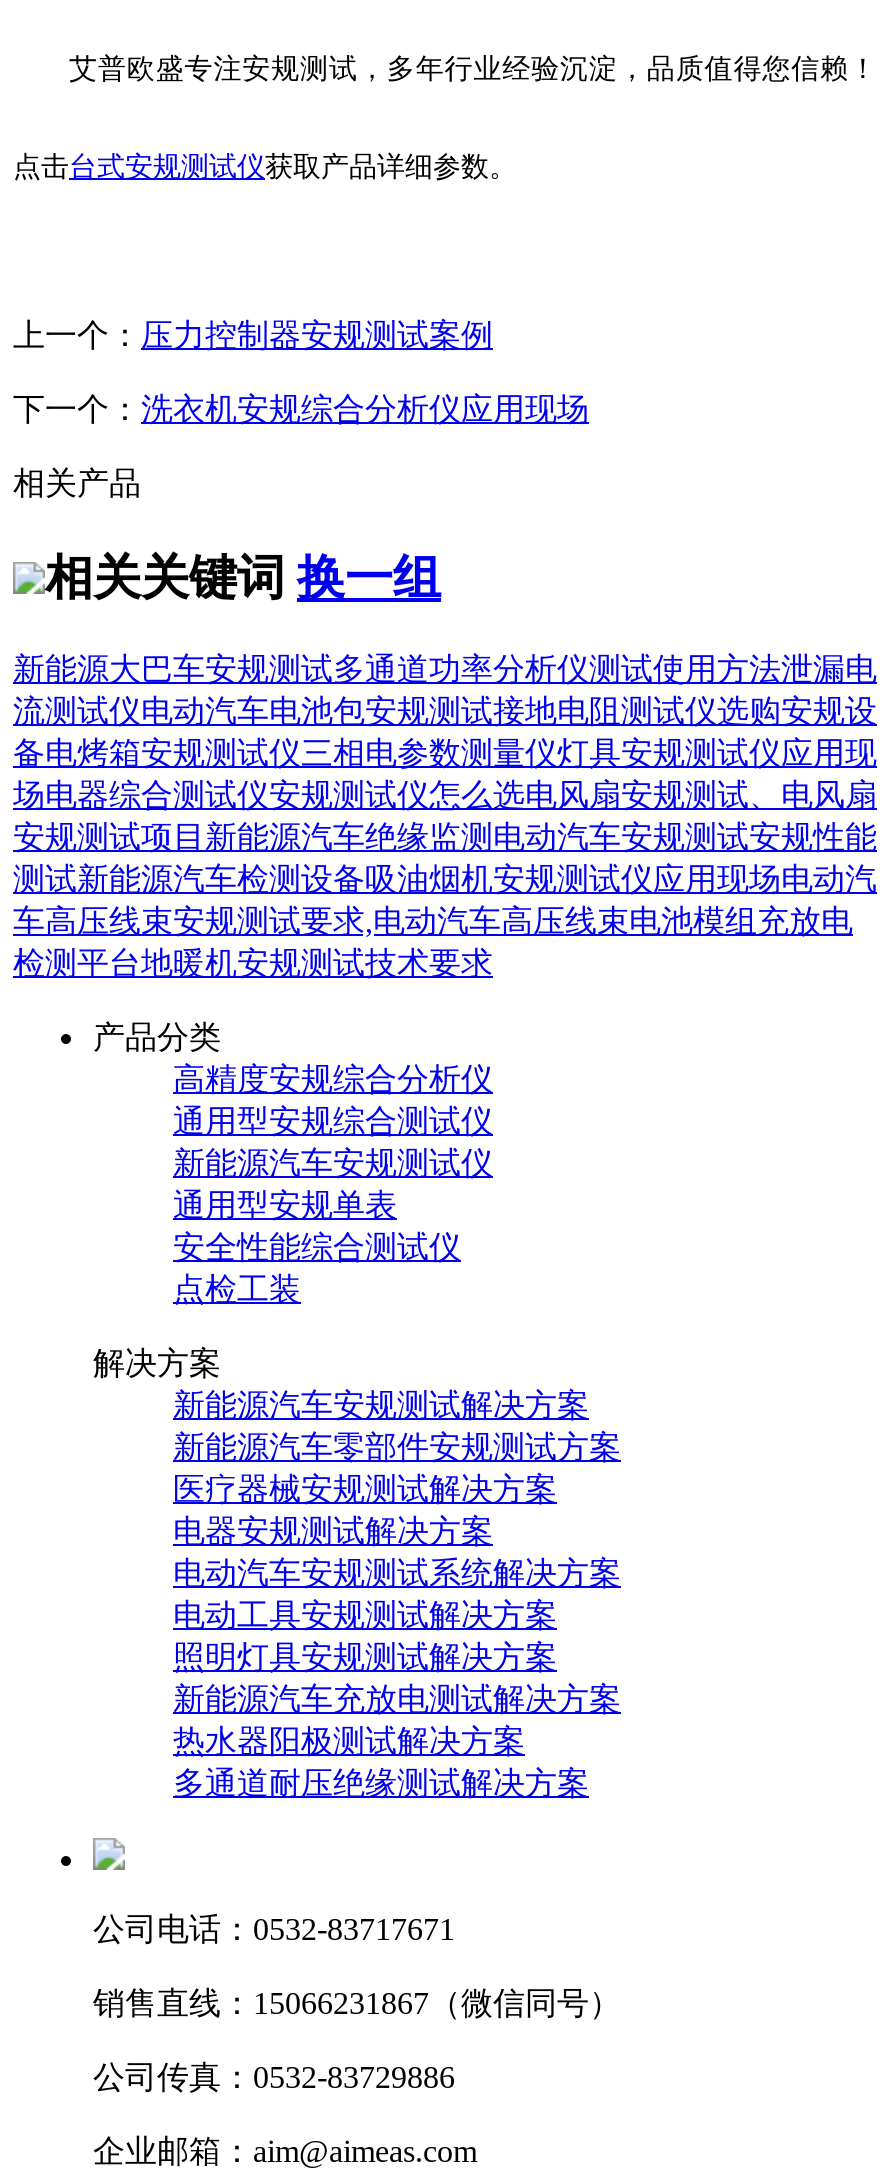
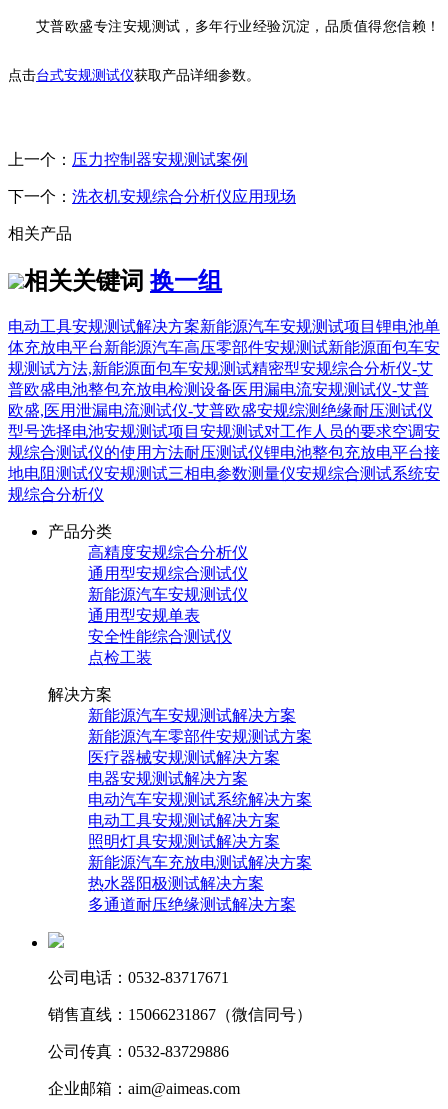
[13,651,877,979] 新能源大巴车安规测试多通道功率分析仪测试使用方法泄漏电 | 流测试仪电动汽车电池包安规测试接地电阻测试仪选购安规设 | 备电烤箱安规测试仪三相电参数测量仪灯具安规测试仪应用现 | 场电器综合测试仪安规测试仪怎么选电风扇安规测试、电风扇 | 安规测试项目新能源汽车绝缘监测电动汽车安规测试安规性能 | 测试新能源汽车检测设备吸油烟机安规测试仪应用现场电动汽 | 车高压线束安规测试要求,电动汽车高压线束电池模组充放电 | 检测平台地暖机安规测试技术要求 -> [8,318,440,503] 电动工具安规测试解决方案新能源汽车安规测试项目锂电池单 | 体充放电平台新能源汽车高压零部件安规测试新能源面包车安 | 规测试方法,新能源面包车安规测试精密型安规综合分析仪-艾 | 普欧盛电池整包充放电检测设备医用漏电流安规测试仪-艾普 | 欧盛,医用泄漏电流测试仪-艾普欧盛安规综测绝缘耐压测试仪 | 型号选择电池安规测试项目安规测试对工作人员的要求空调安 | 规综合测试仪的使用方法耐压测试仪锂电池整包充放电平台接 | 地电阻测试仪安规测试三相电参数测量仪安规综合测试系统安 | 规综合分析仪

